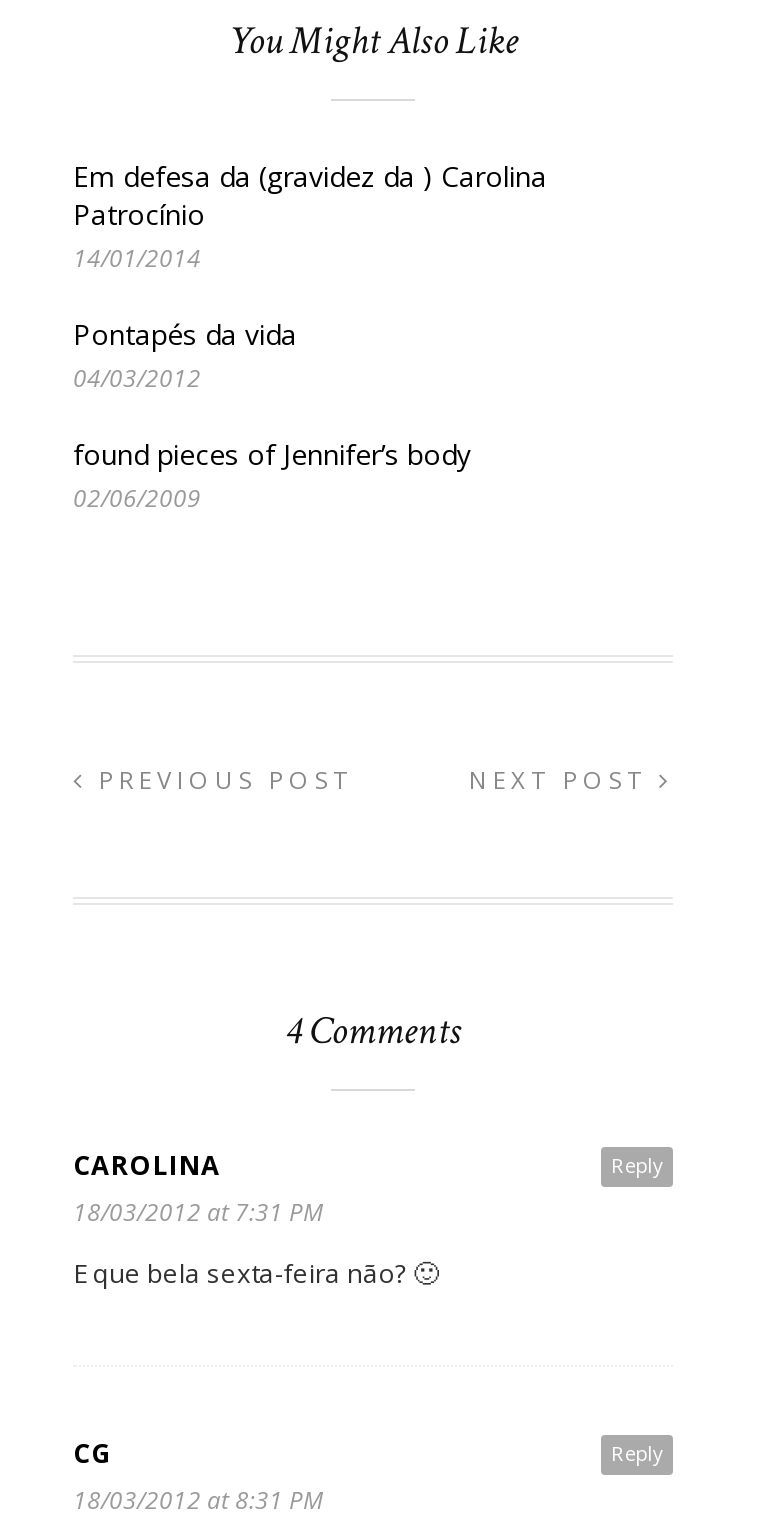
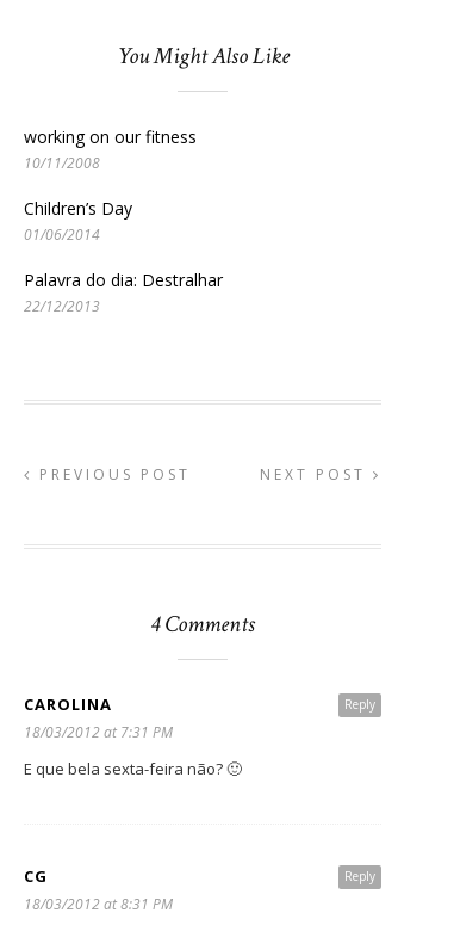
[73,158,547,276] Em defesa da (gravidez da ) Carolina | Patrocínio | 14/01/2014 -> [24,126,197,174] working on our fitness | 10/11/2008
[73,316,297,396] Pontapés da vida | 04/03/2012 -> [24,198,132,245] Children’s Day | 01/06/2014
[73,436,471,516] found pieces of Jennifer’s body | 02/06/2009 -> [24,269,223,317] Palavra do dia: Destralhar | 22/12/2013

